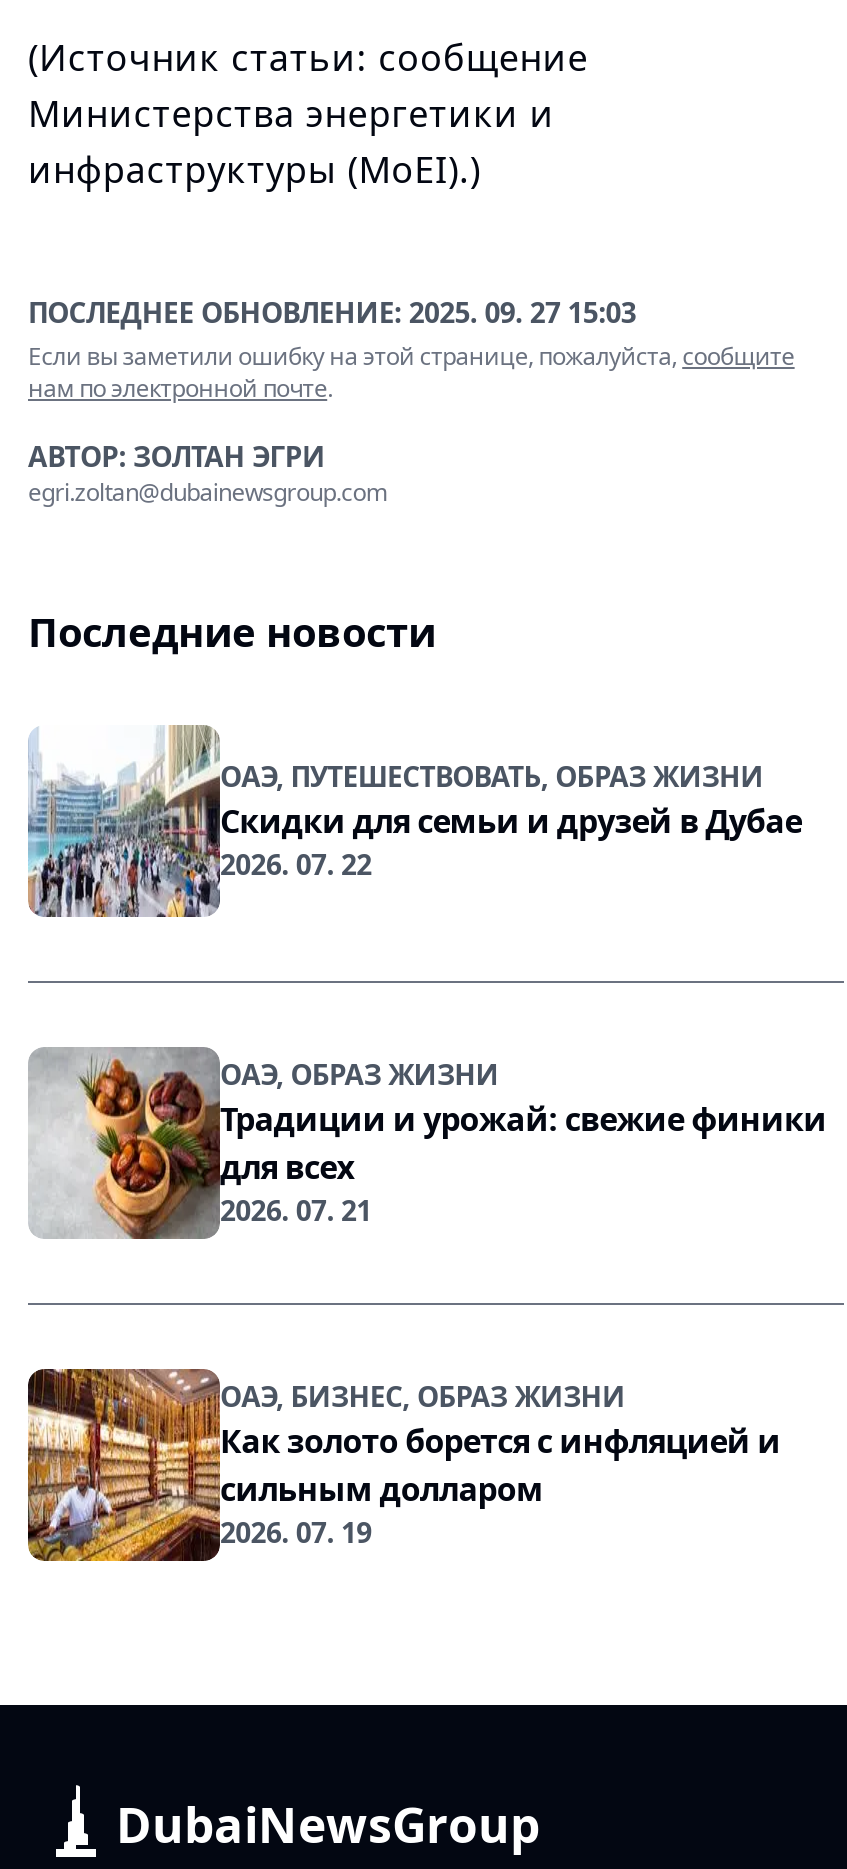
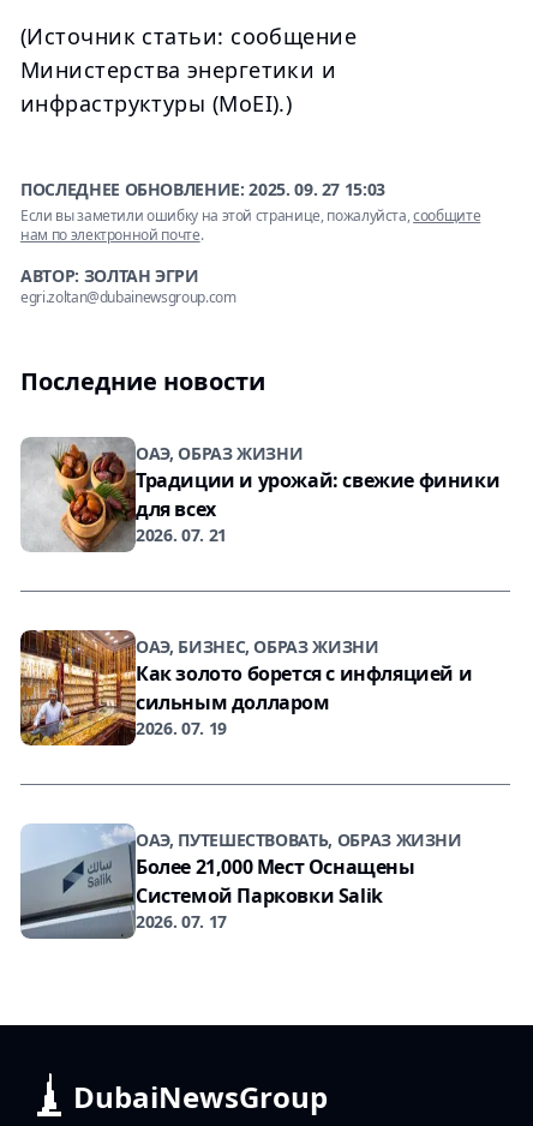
[28,725,802,917] [image] | Скидки для семьи и друзей в Дубае | 2026. 07. 22 -> none
moved [220,757,764,795] -> [136,828,462,851]: ОАЭ, ПУТЕШЕСТВОВАТЬ, ОБРАЗ ЖИЗНИ
moved [28,1047,826,1551] -> [20,437,500,739]: [image] | ОАЭ, ОБРАЗ ЖИЗНИ | Традиции и урожай: свежие финики | ... | сильным долларом | 2026. 07. 19
none -> [20,823,415,940] [image] | Более 21,000 Мест Оснащены | Системой Парковки Salik | 2026. 07. 17

